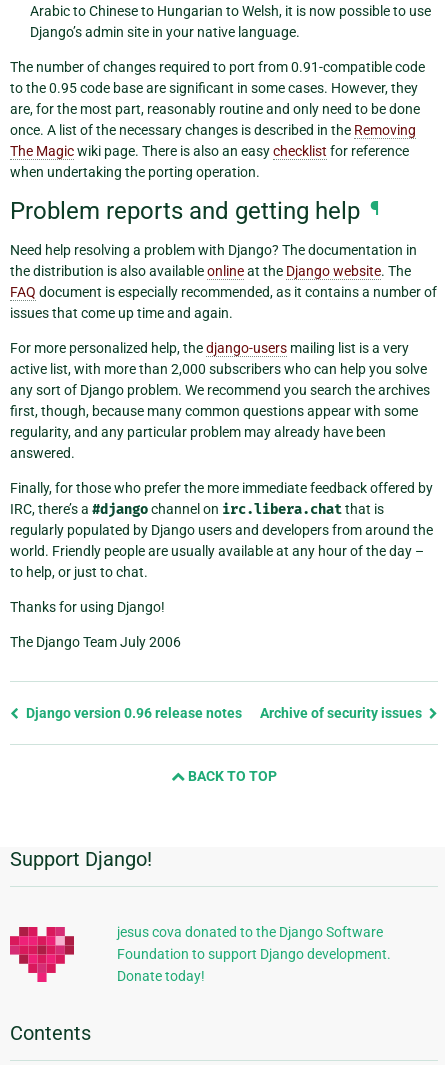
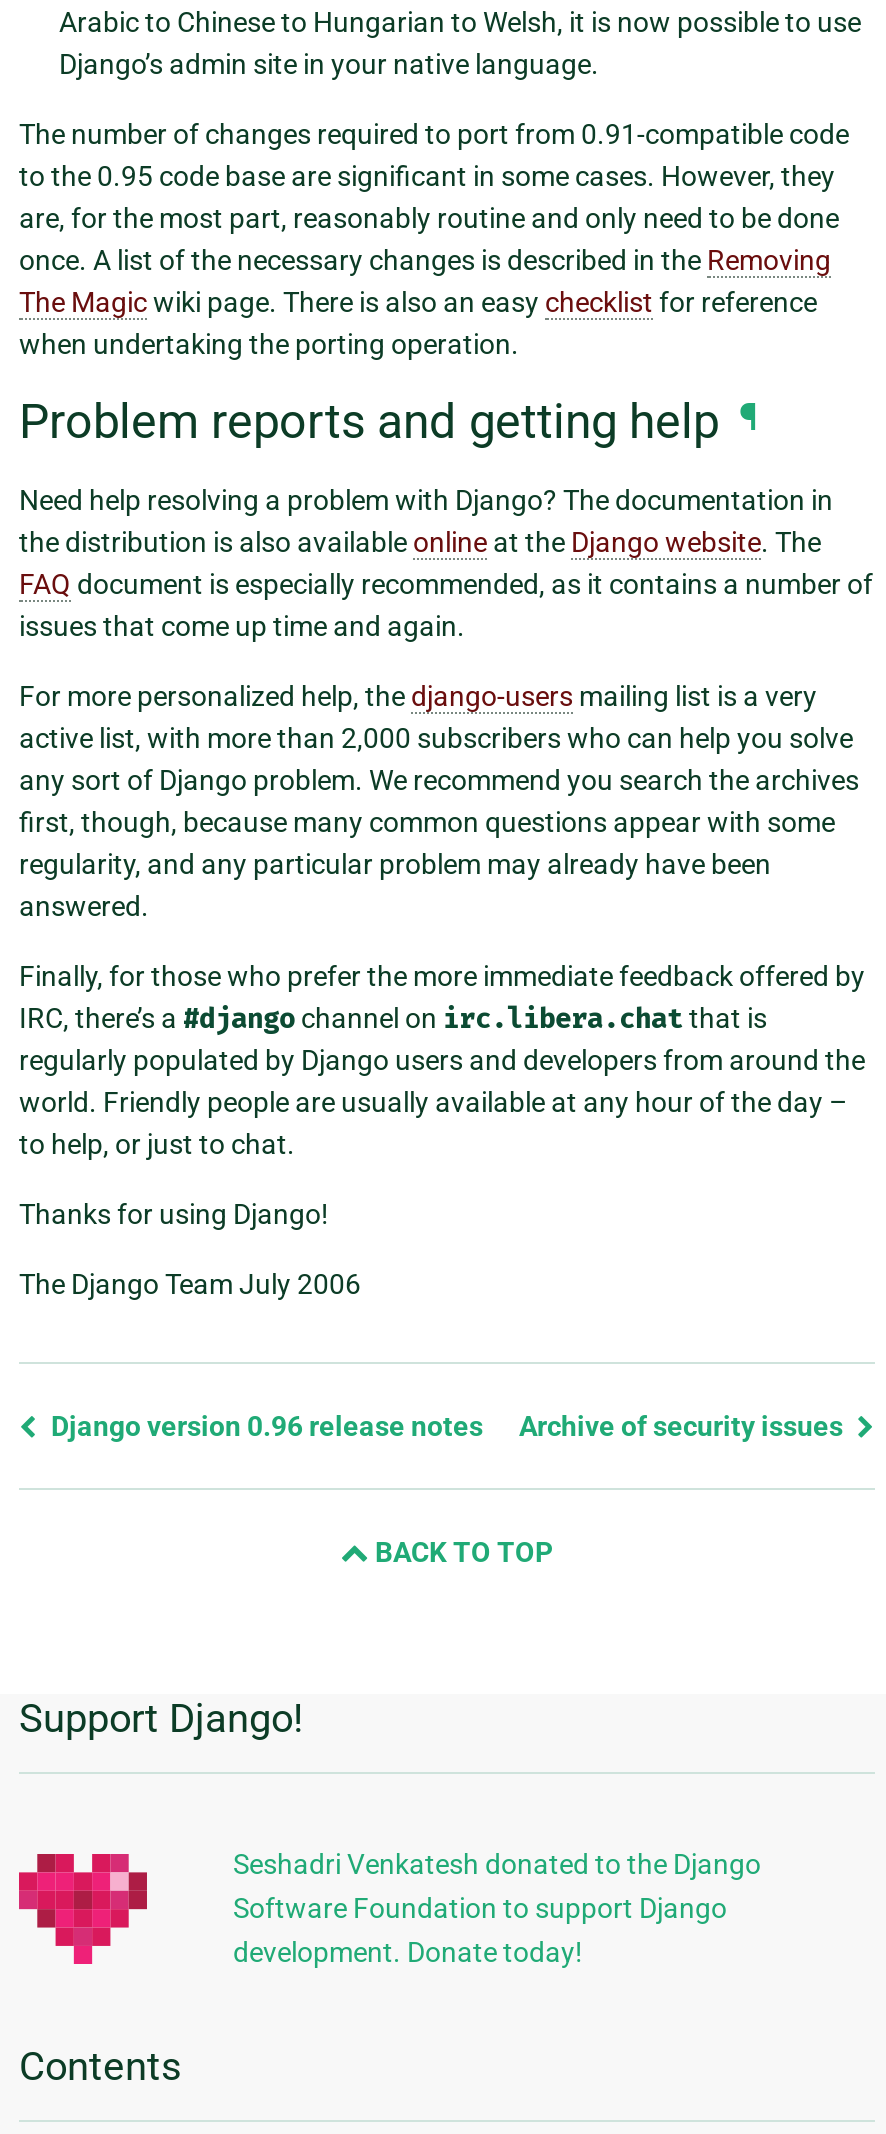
[117,924,391,984] jesus cova donated to the Django Software | Foundation to support Django development. | Donate today! -> [233,1848,761,1968] Seshadri Venkatesh donated to the Django | Software Foundation to support Django | development. Donate today!

